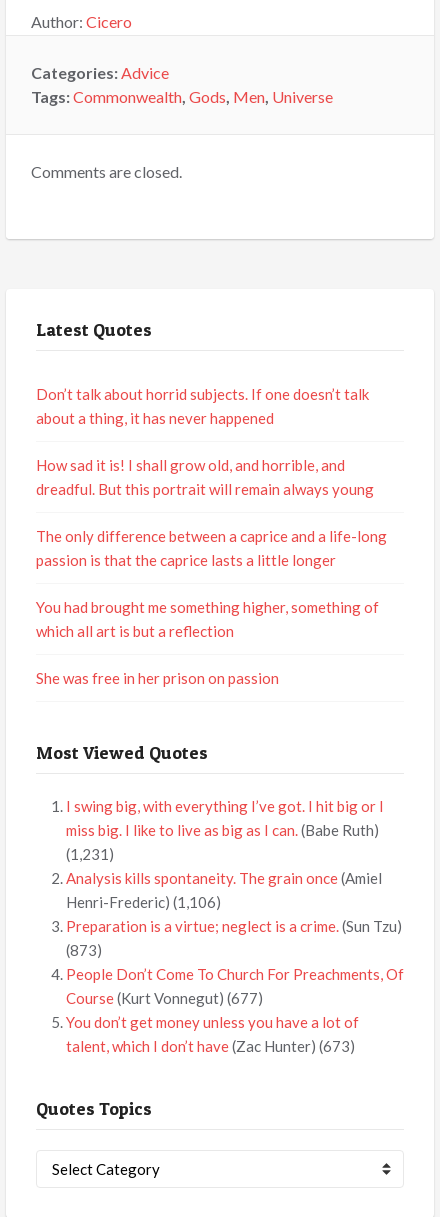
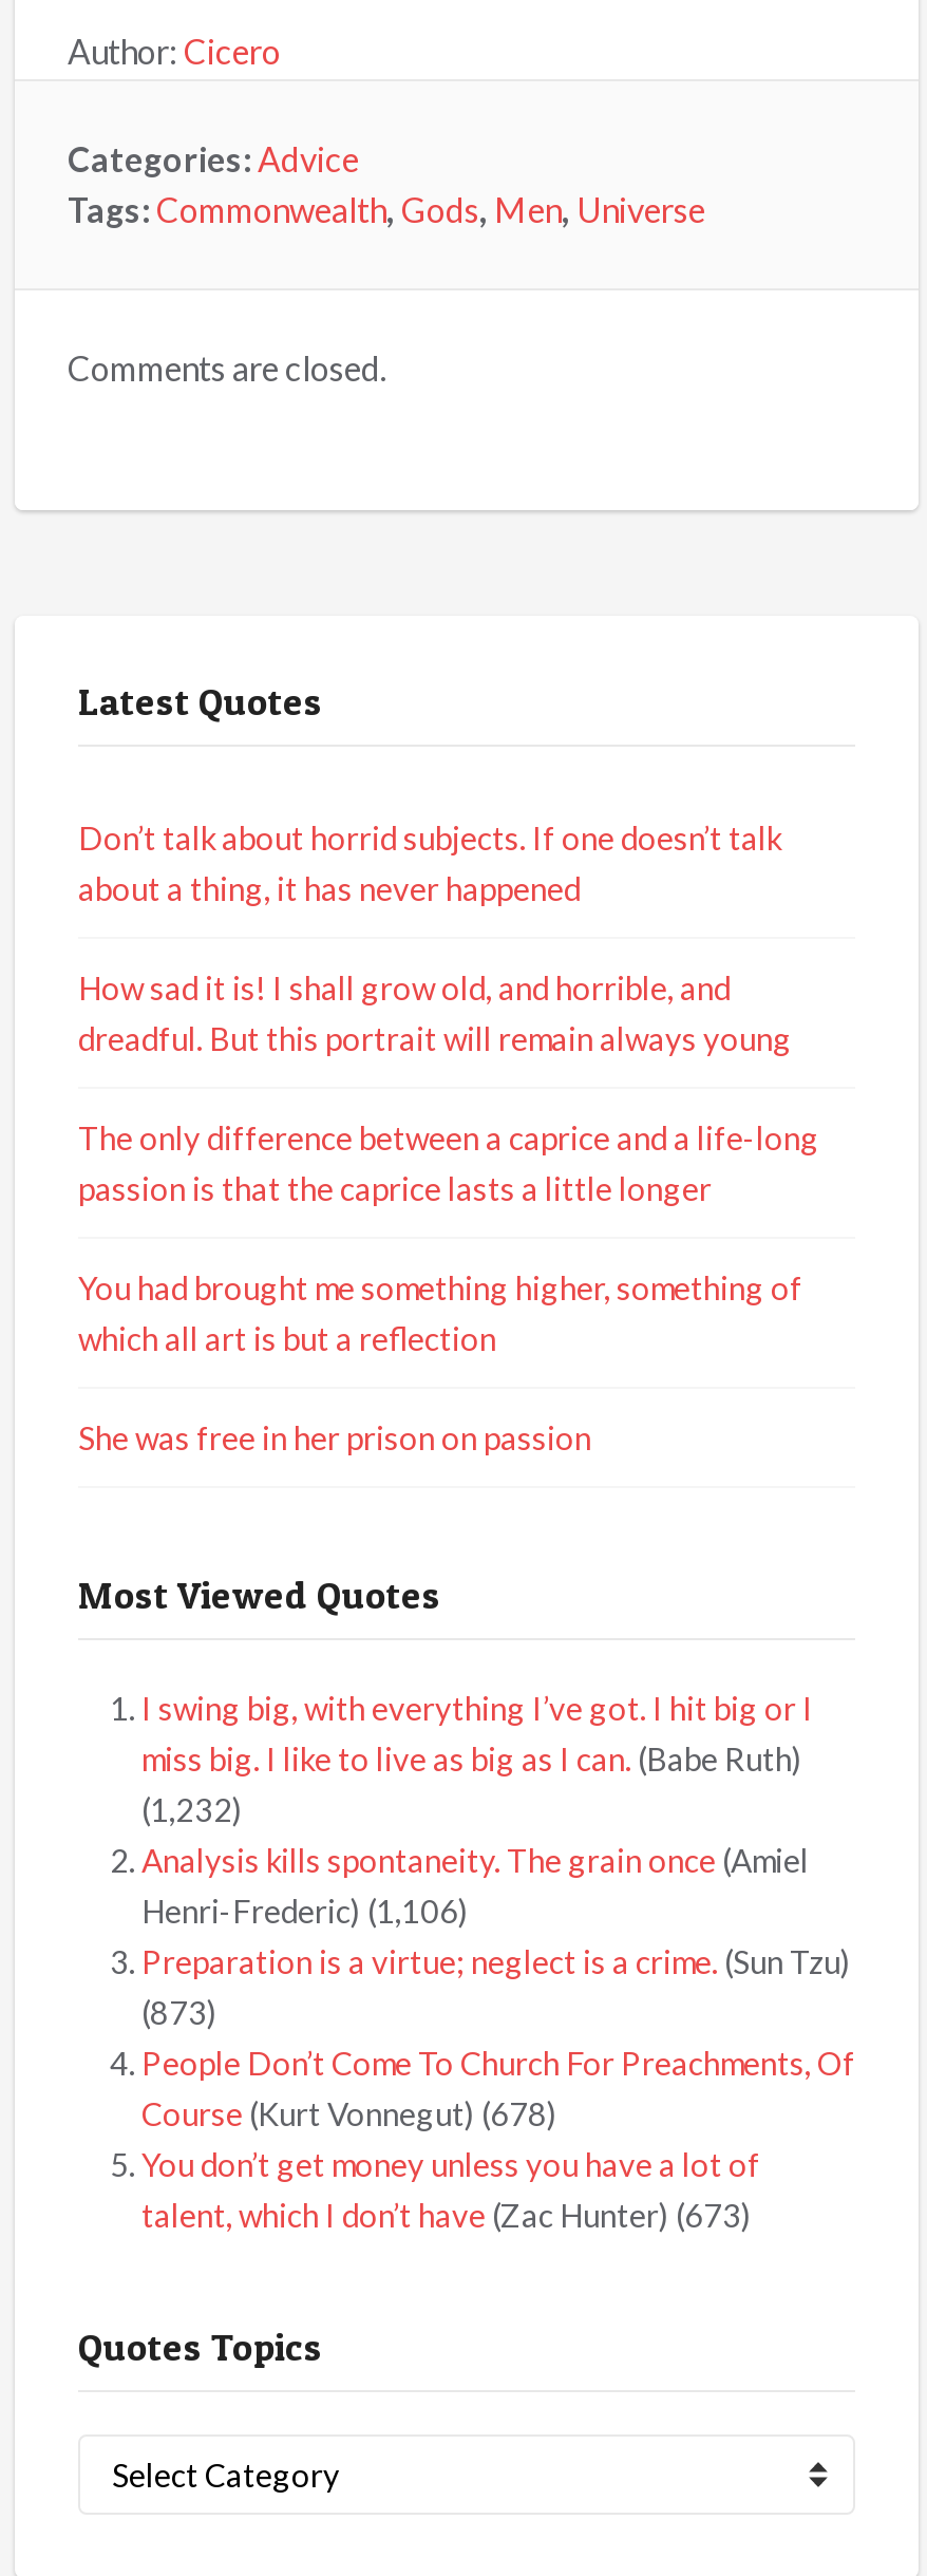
[66,845,114,863] (1,231) -> [141,1790,243,1828] (1,232)
[66,989,263,1007] Course (Kurt Vonnegut) (677) -> [141,2094,557,2132] Course (Kurt Vonnegut) (678)

